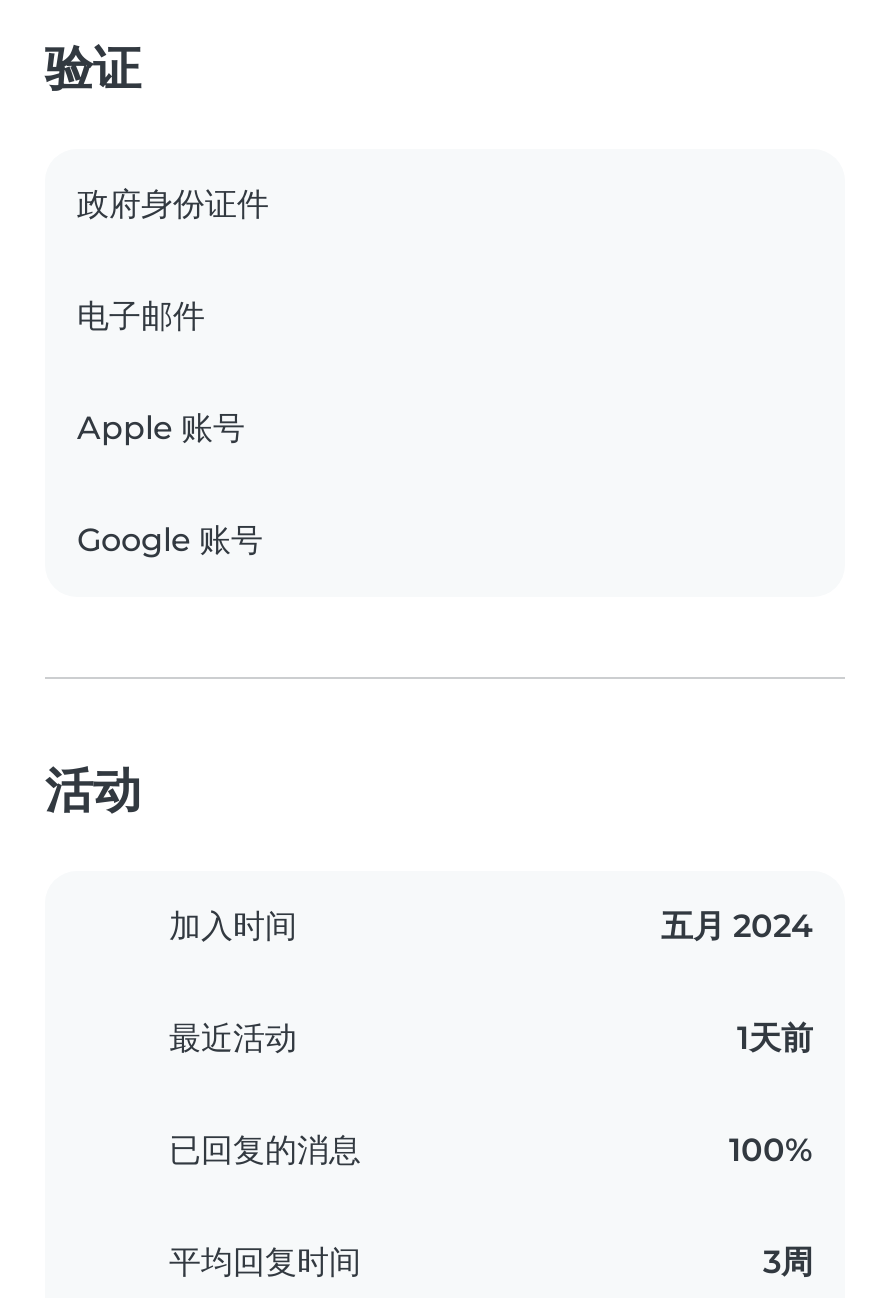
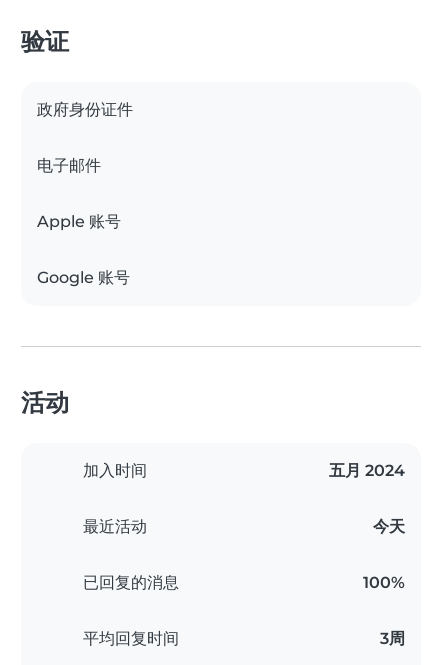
[737,1019,813,1057] 1天前 -> [373,517,405,536] 今天

